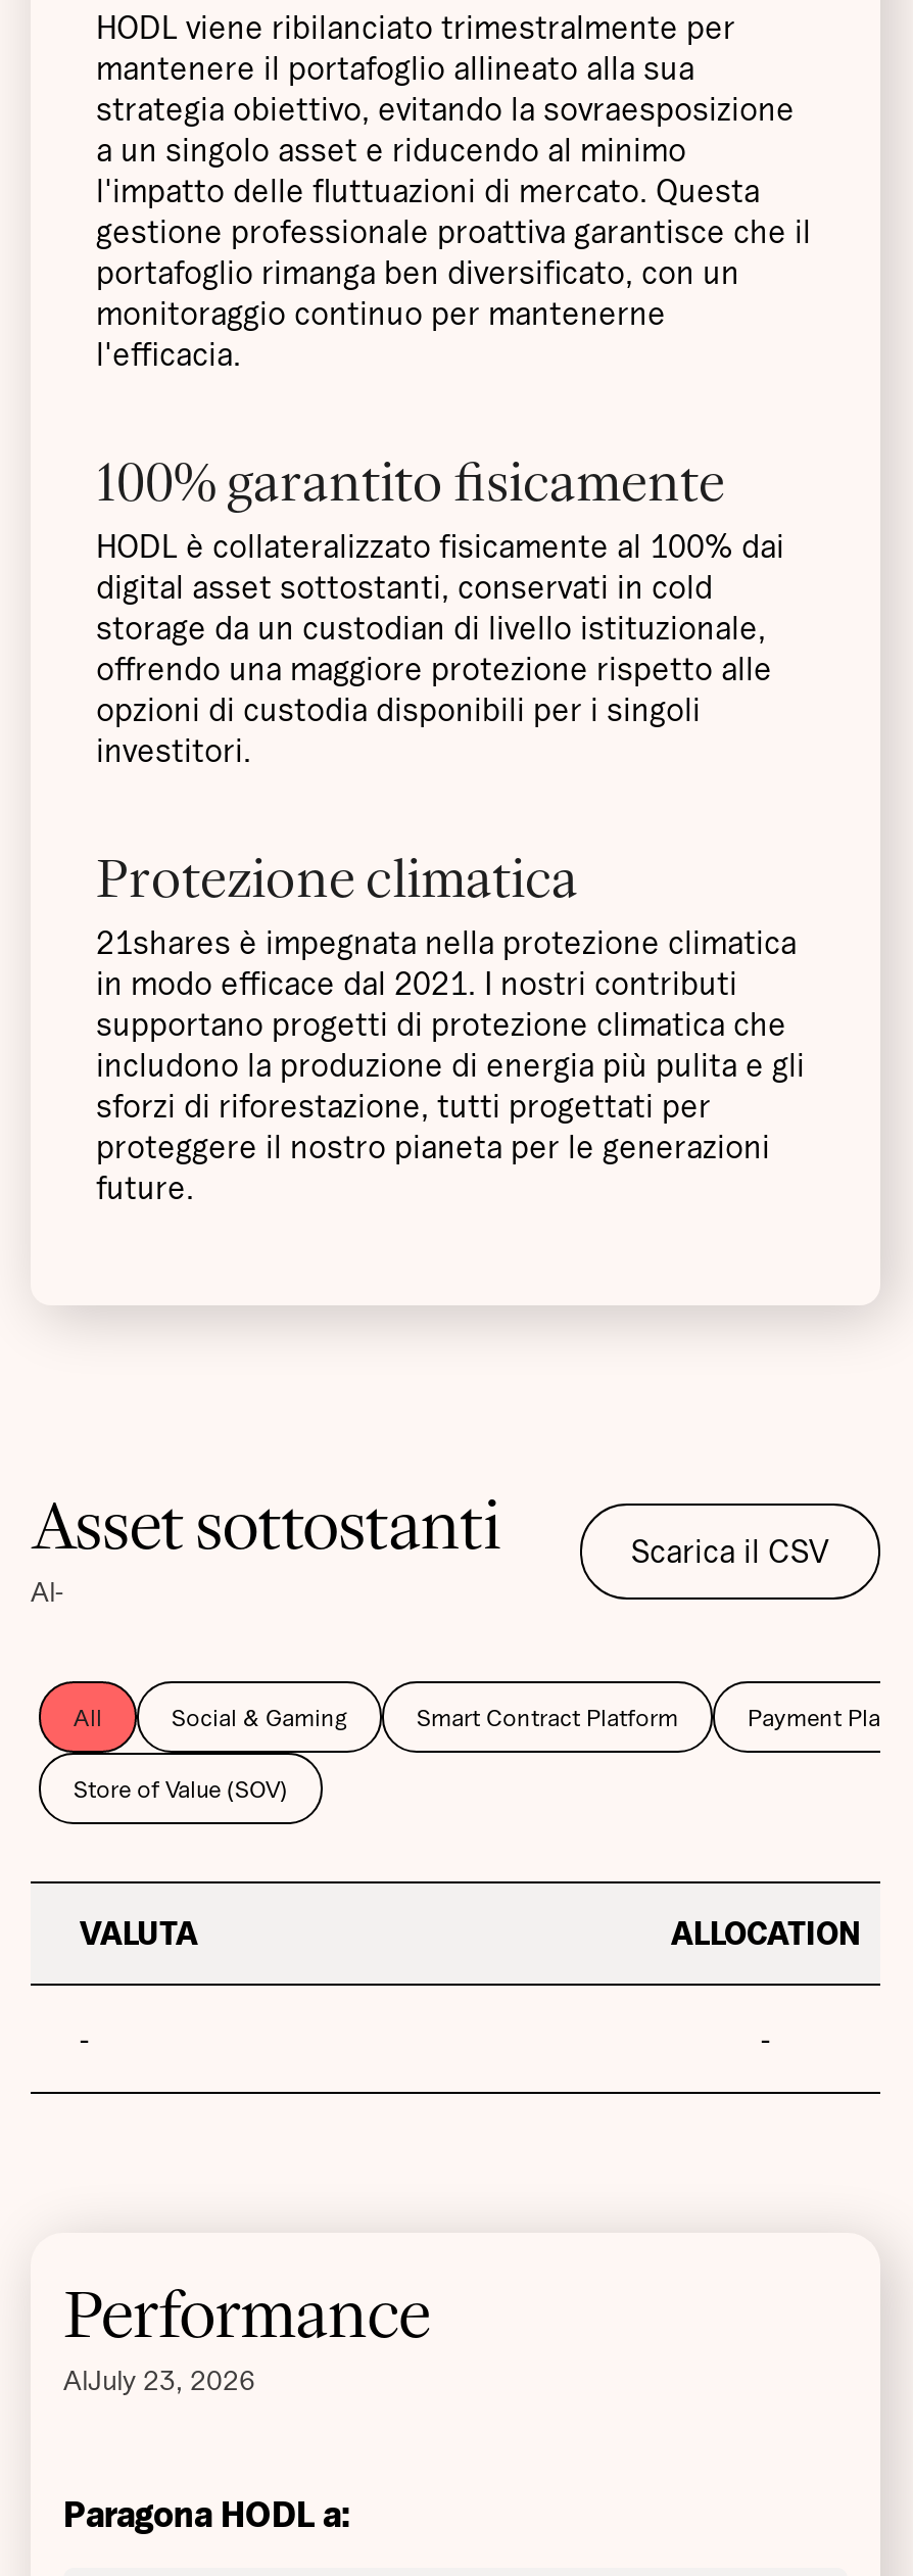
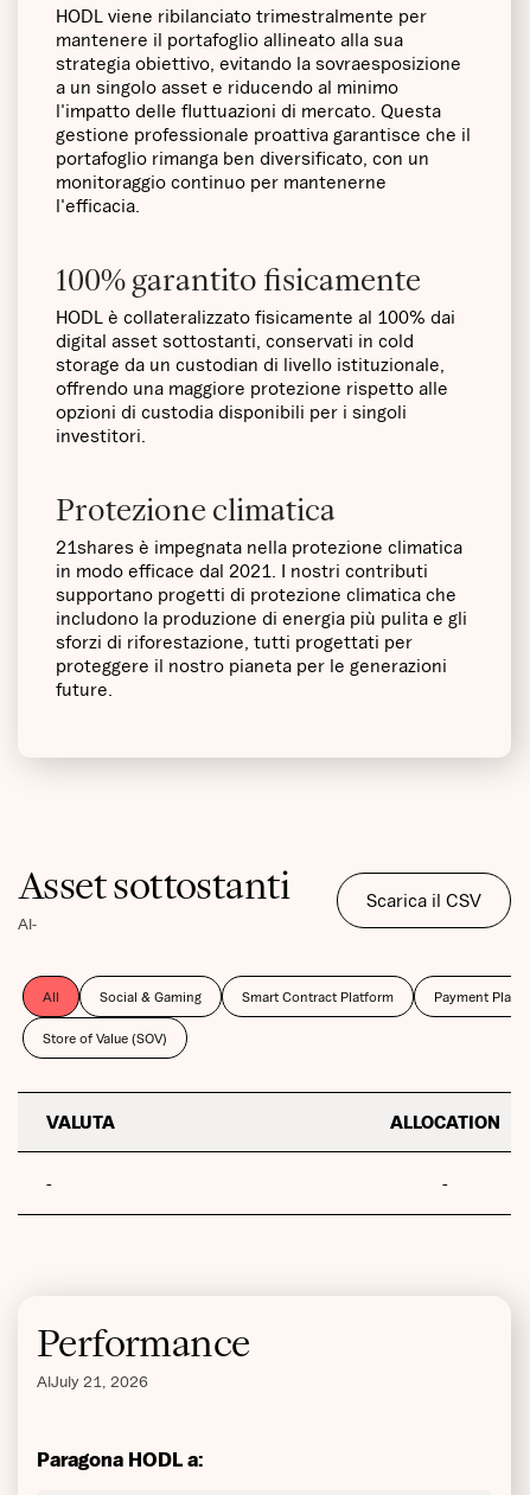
[63,2364,255,2397] AlJuly 23, 2026 -> [37,1372,148,1391] AlJuly 21, 2026

